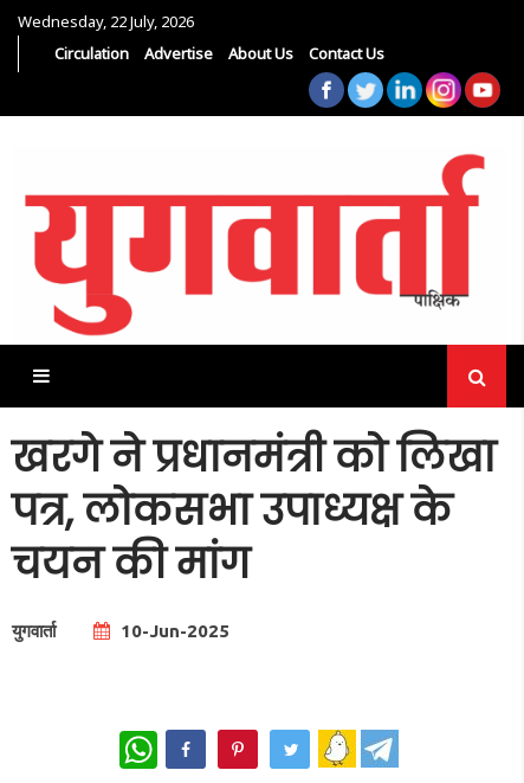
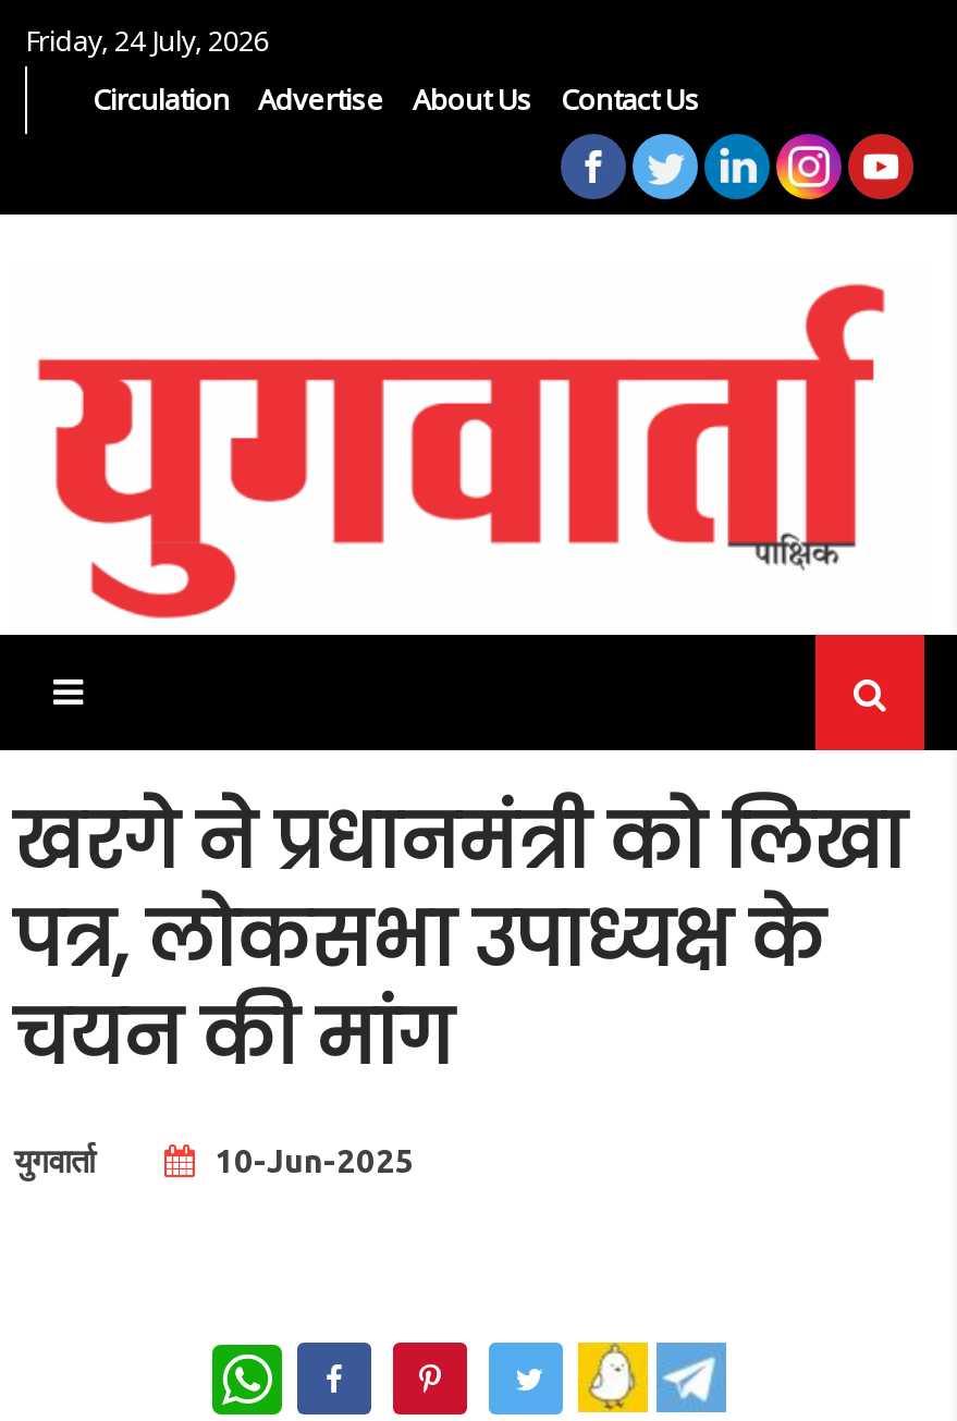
[18,11,194,32] Wednesday, 22 July, 2026 -> [25,21,269,60] Friday, 24 July, 2026

